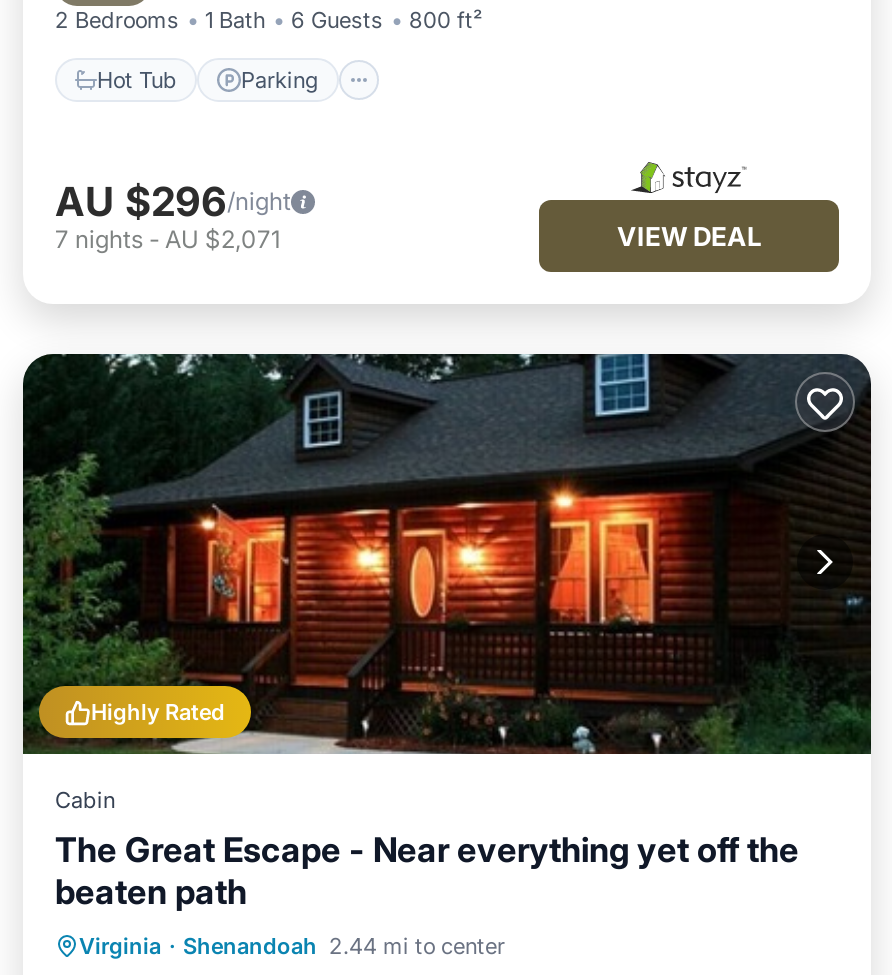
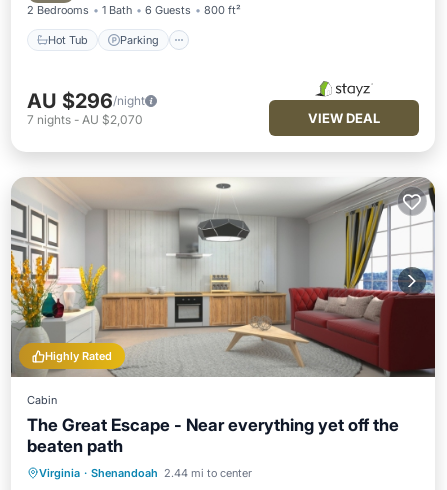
[55,224,281,254] 7 nights - AU $2,071 -> [27,112,143,127] 7 nights - AU $2,070
[21,352,873,756] [image] -> [10,177,436,378] [image]

